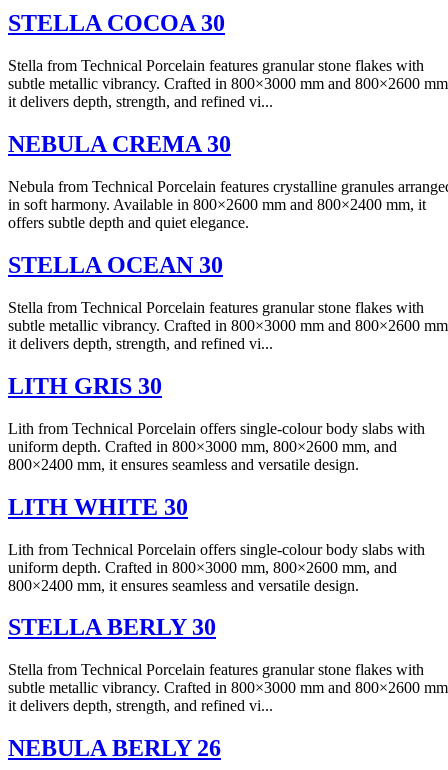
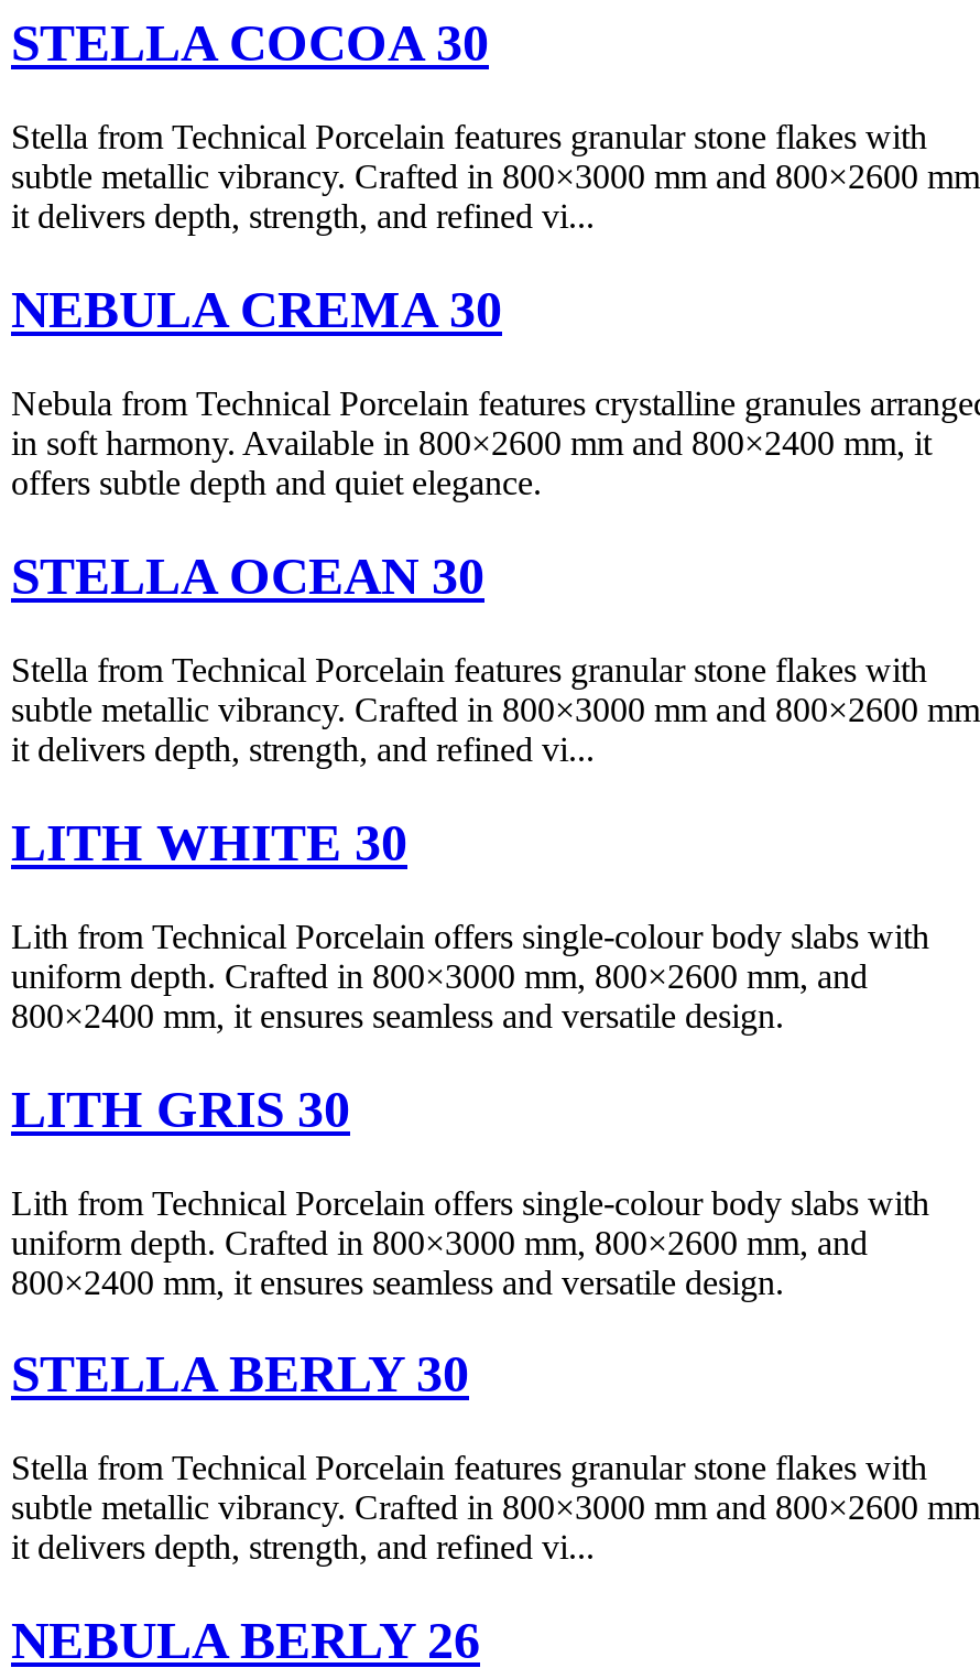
[8,373,162,399] LITH GRIS 30 -> [11,814,407,871] LITH WHITE 30
[8,494,188,520] LITH WHITE 30 -> [11,1080,350,1137] LITH GRIS 30

